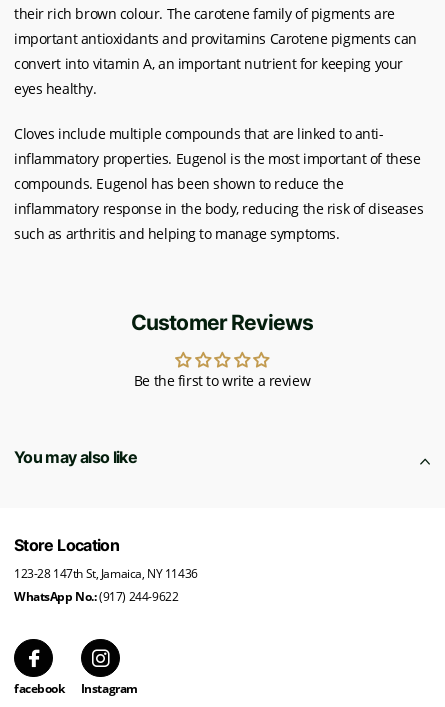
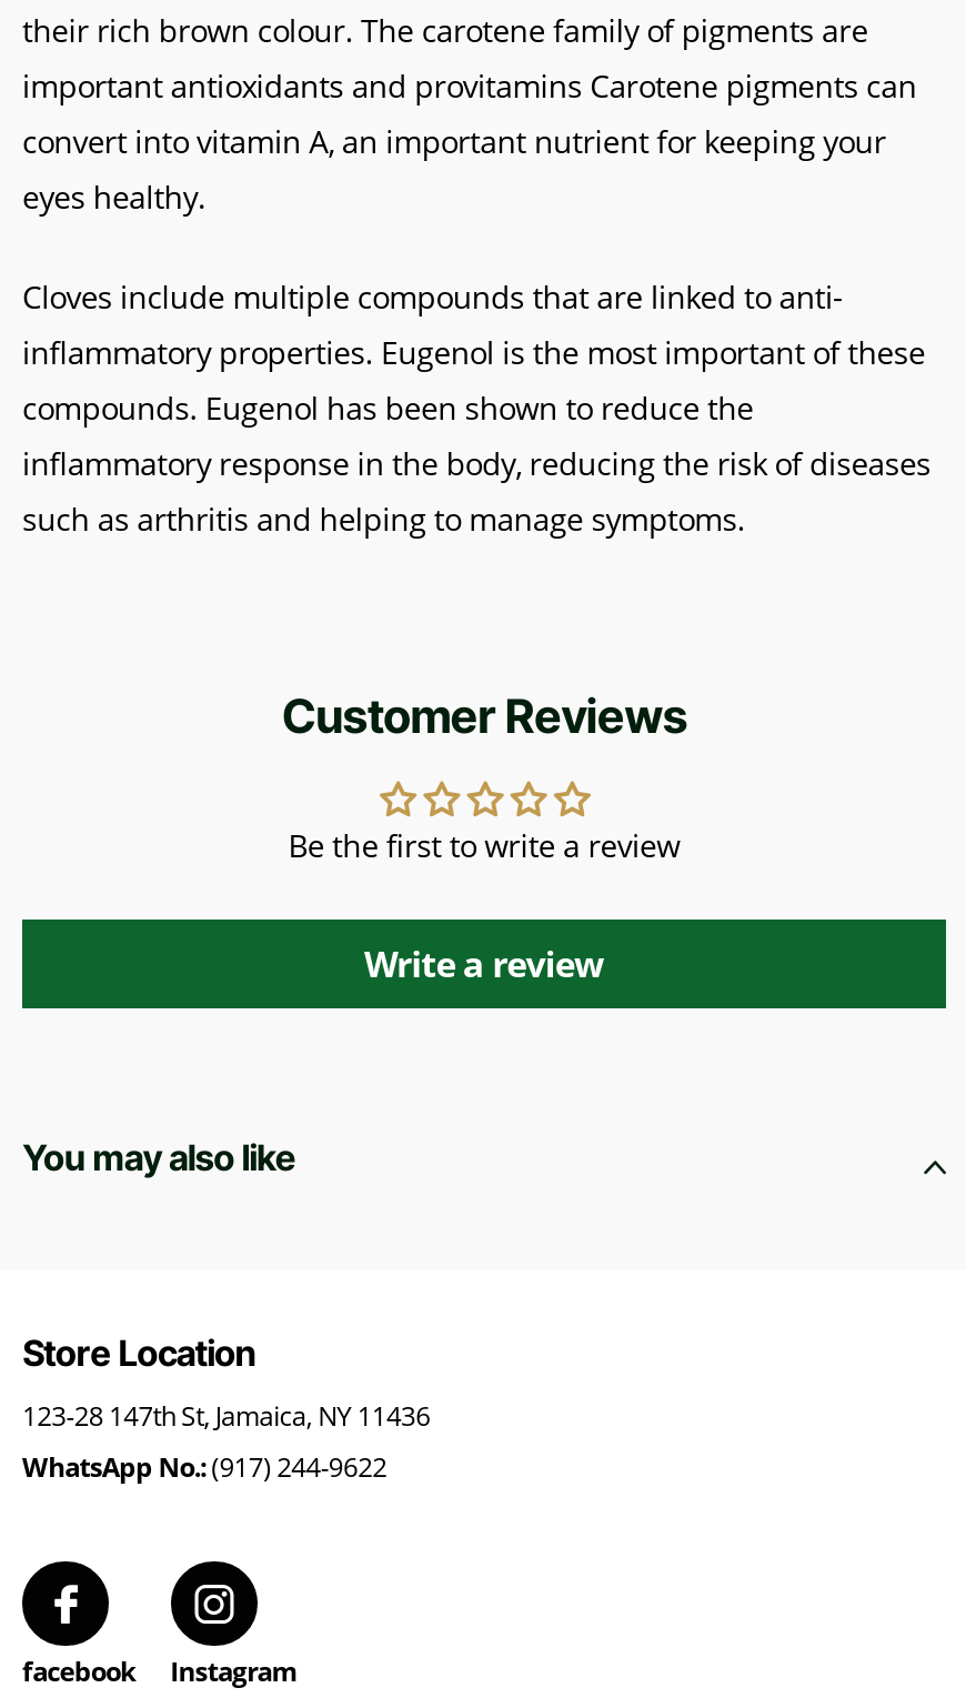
none -> [364,940,604,989] Write a review

